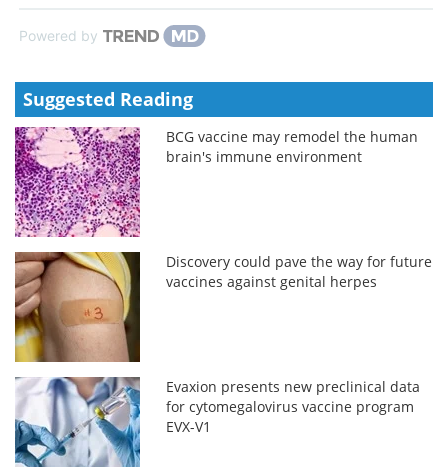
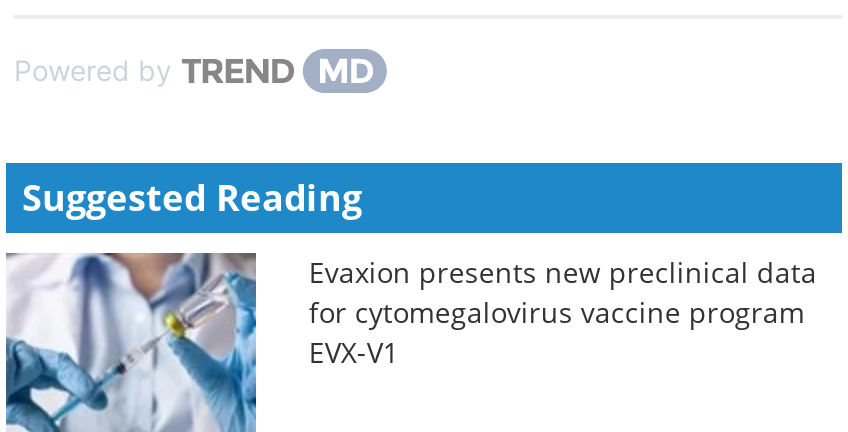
[14,126,418,238] [image] | BCG vaccine may remodel the human | brain's immune environment -> none
[14,251,432,368] [image] | Discovery could pave the way for future | vaccines against genital herpes -> none

